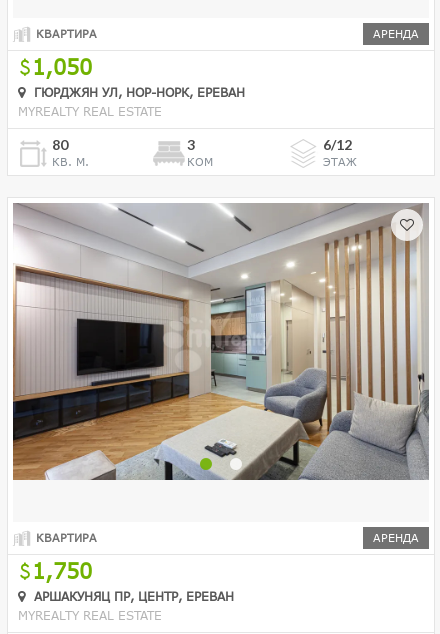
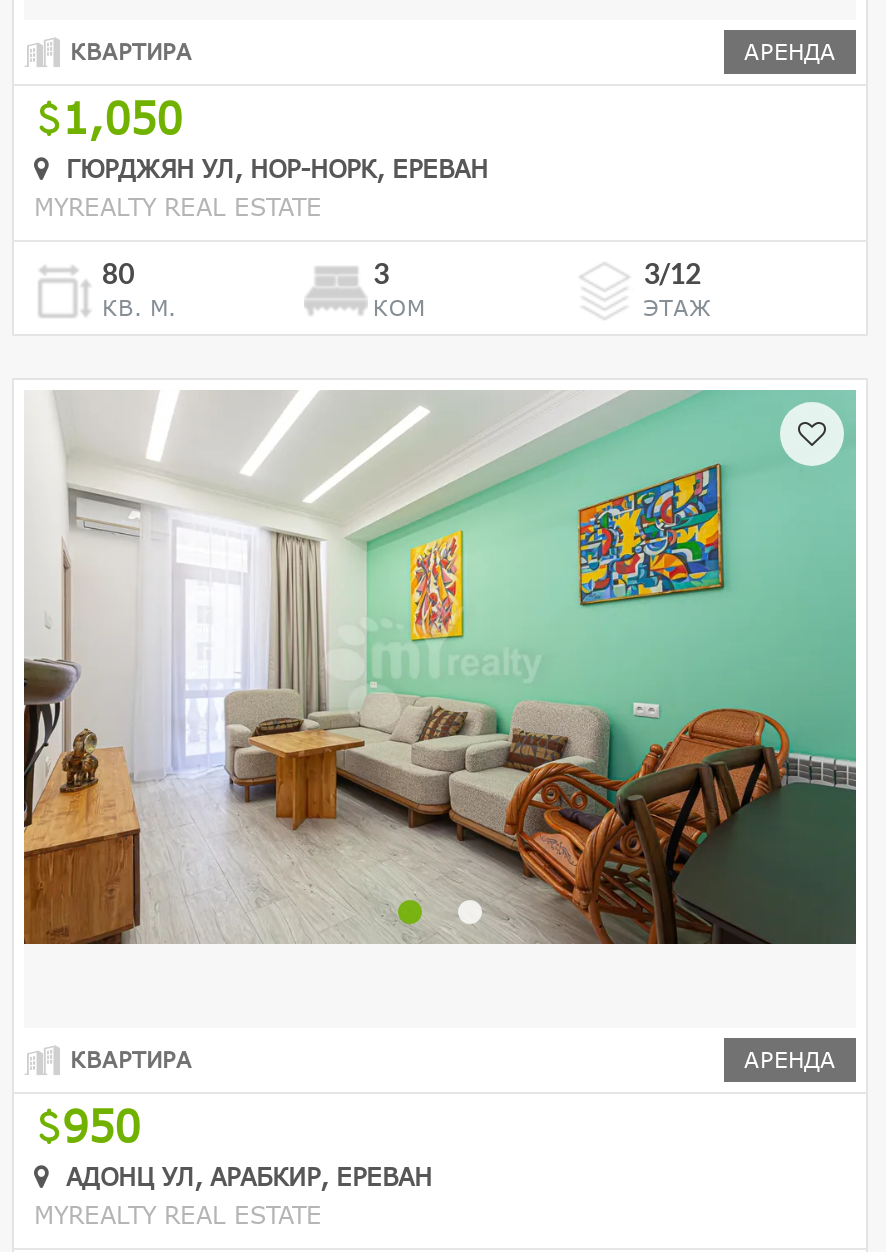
[323,136,352,153] 6/12 -> [643,256,701,290] 3/12
[12,203,429,481] [image] -> [22,390,856,946] [image]
[32,558,92,583] 1,750 -> [62,1100,140,1150] 950
[30,589,234,603] АРШАКУНЯЦ ПР, ЦЕНТР, ЕРЕВАН -> [58,1162,432,1190] АДОНЦ УЛ, АРАБКИР, ЕРЕВАН

